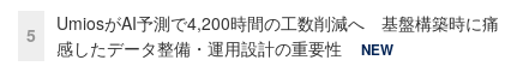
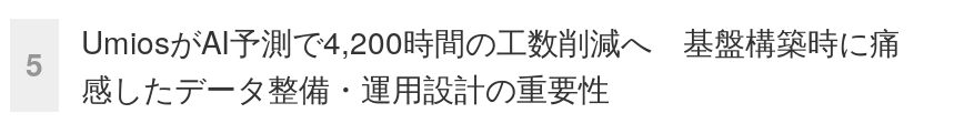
[361,40,393,60] NEW -> none

